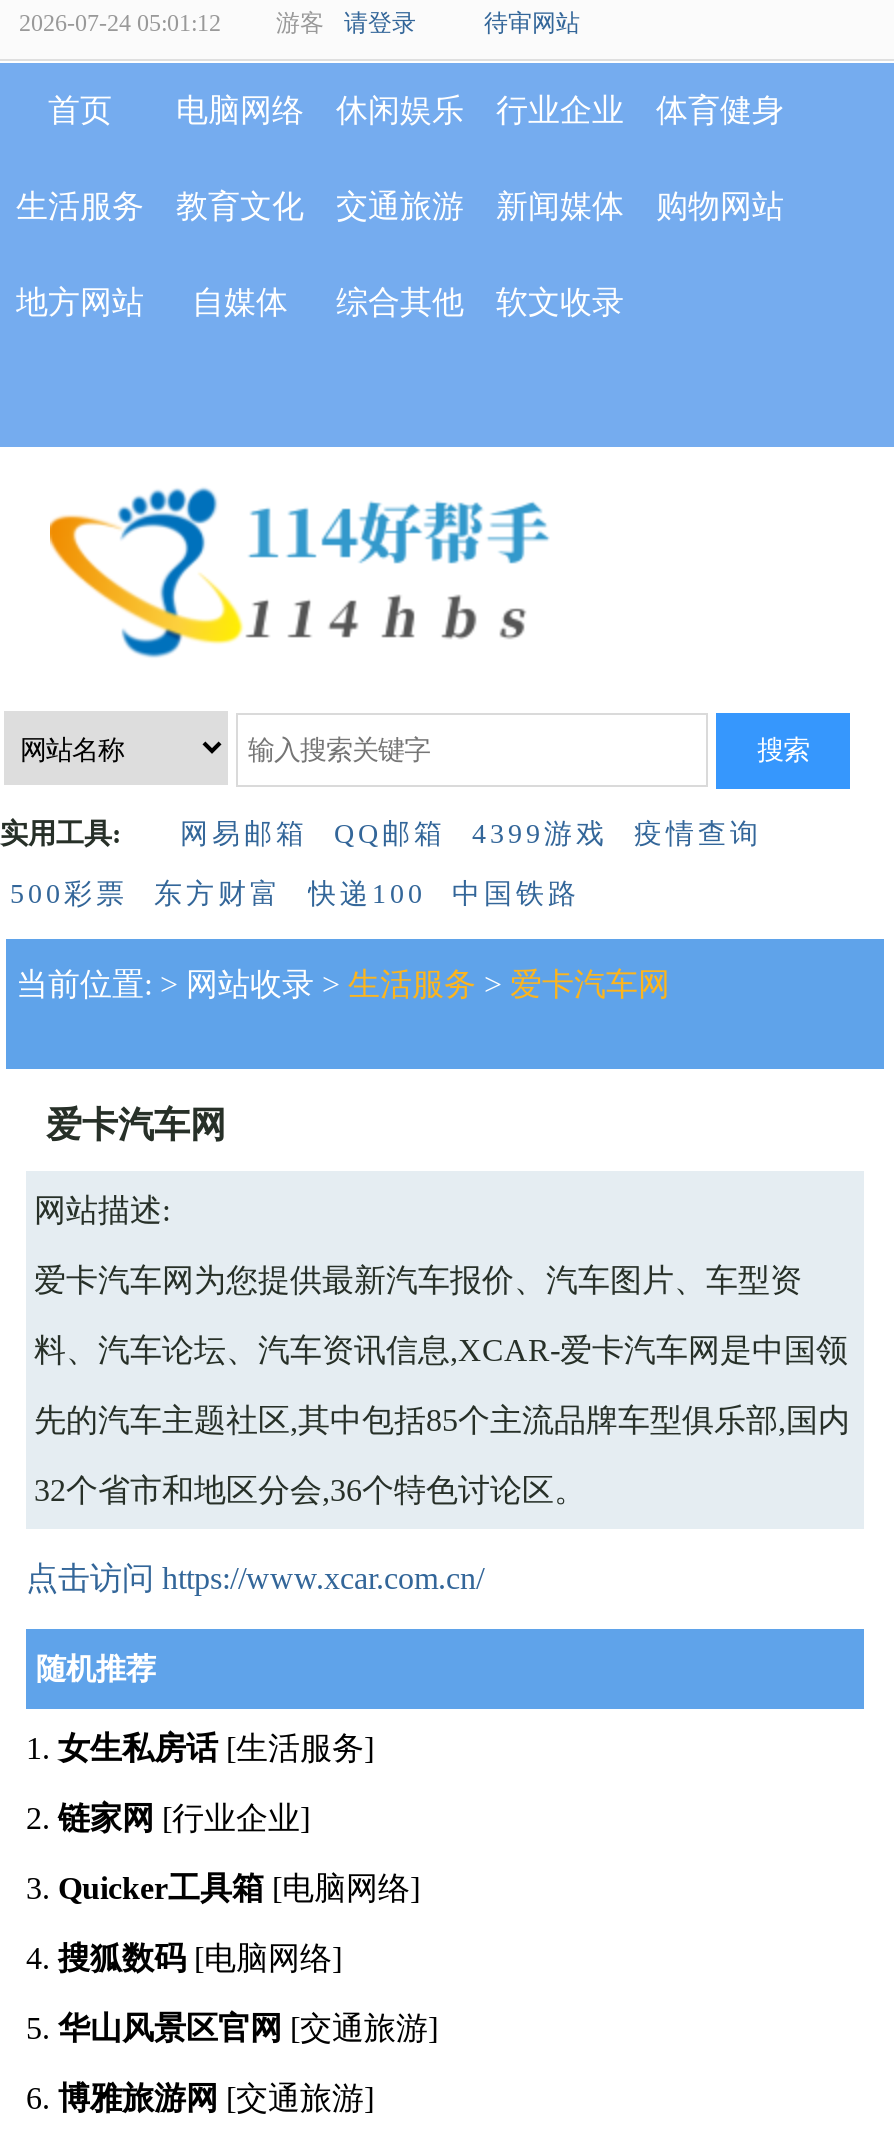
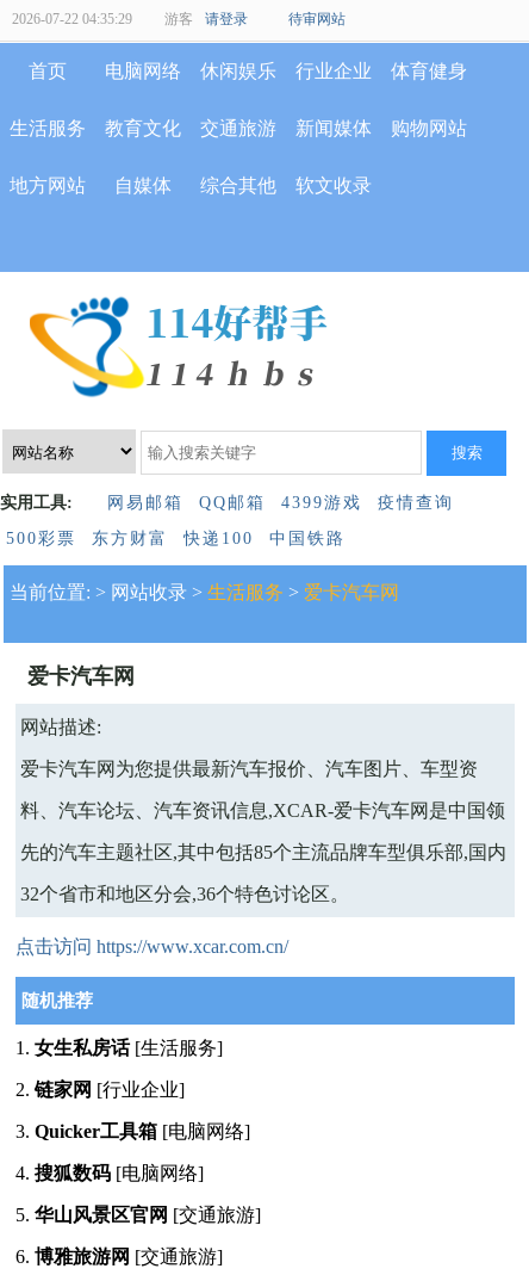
[19,9,416,37] 2026-07-24 05:01:12 游客 请登录 -> [11,11,248,27] 2026-07-22 04:35:29 游客 请登录

